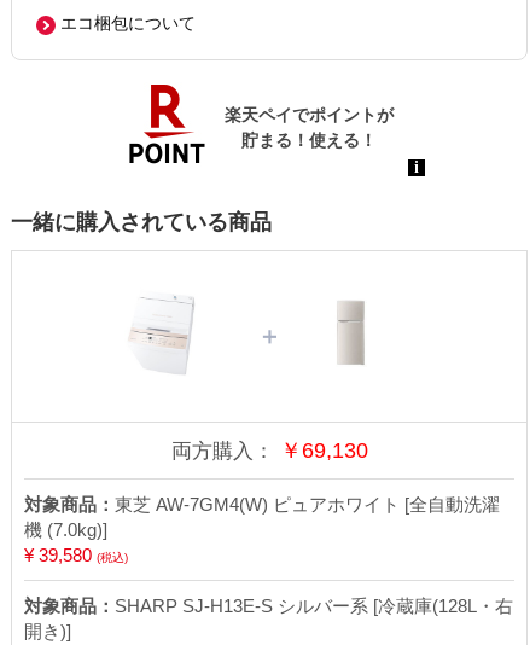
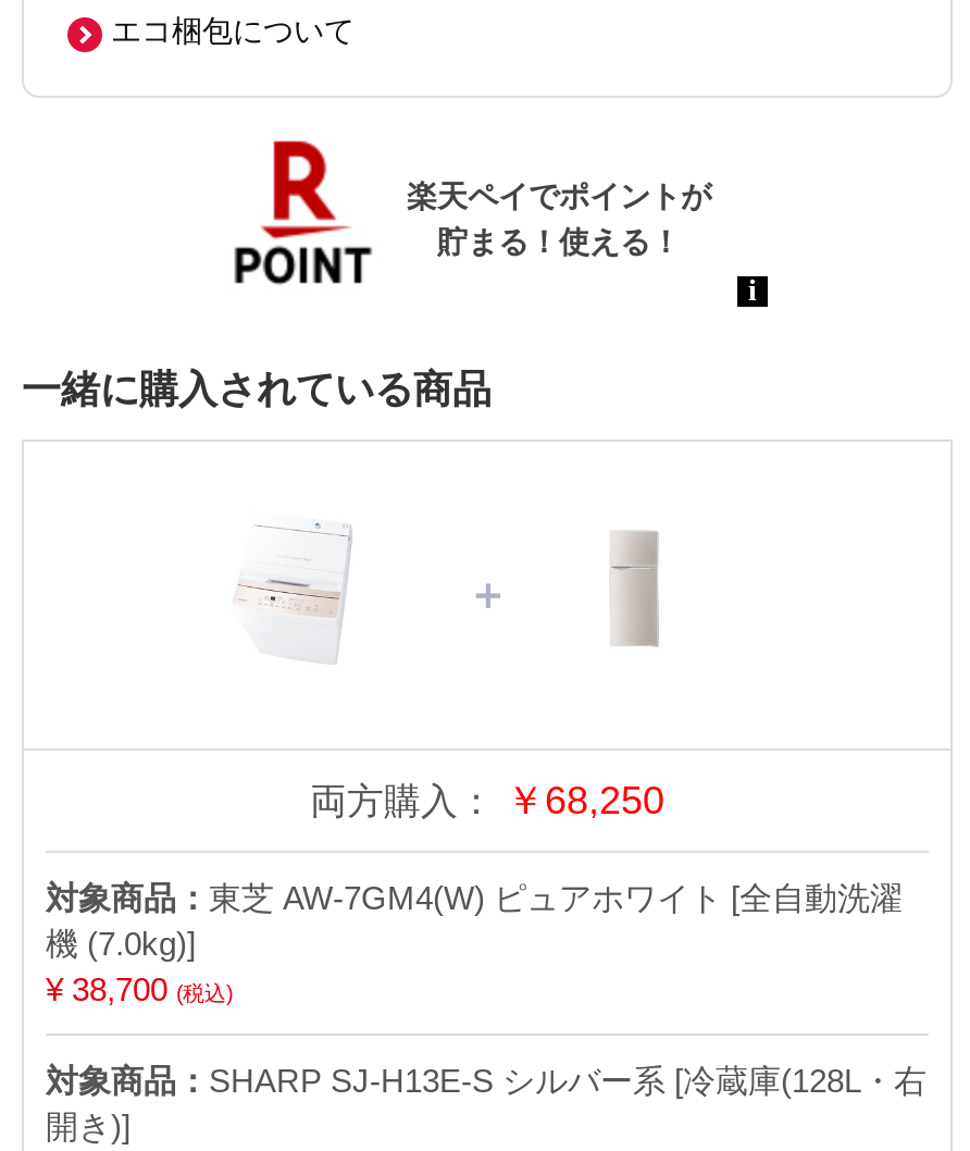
[171,438,368,462] 両方購入：￥69,130 -> [310,779,664,822] 両方購入：￥68,250
[24,545,128,565] ¥ 39,580 (税込) -> [46,970,233,1007] ¥ 38,700 (税込)

